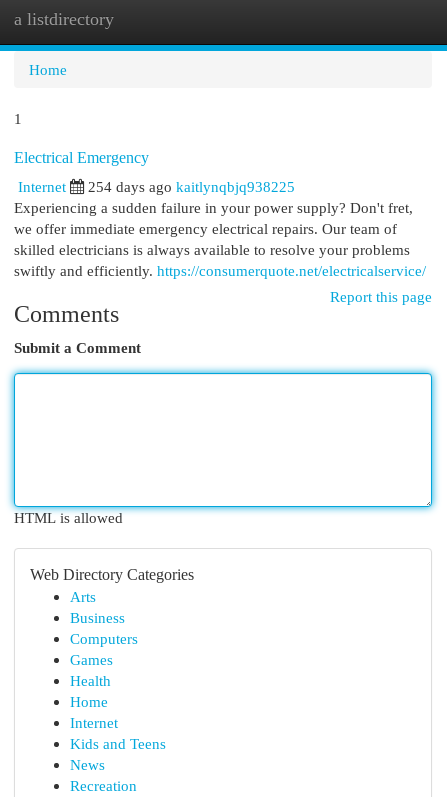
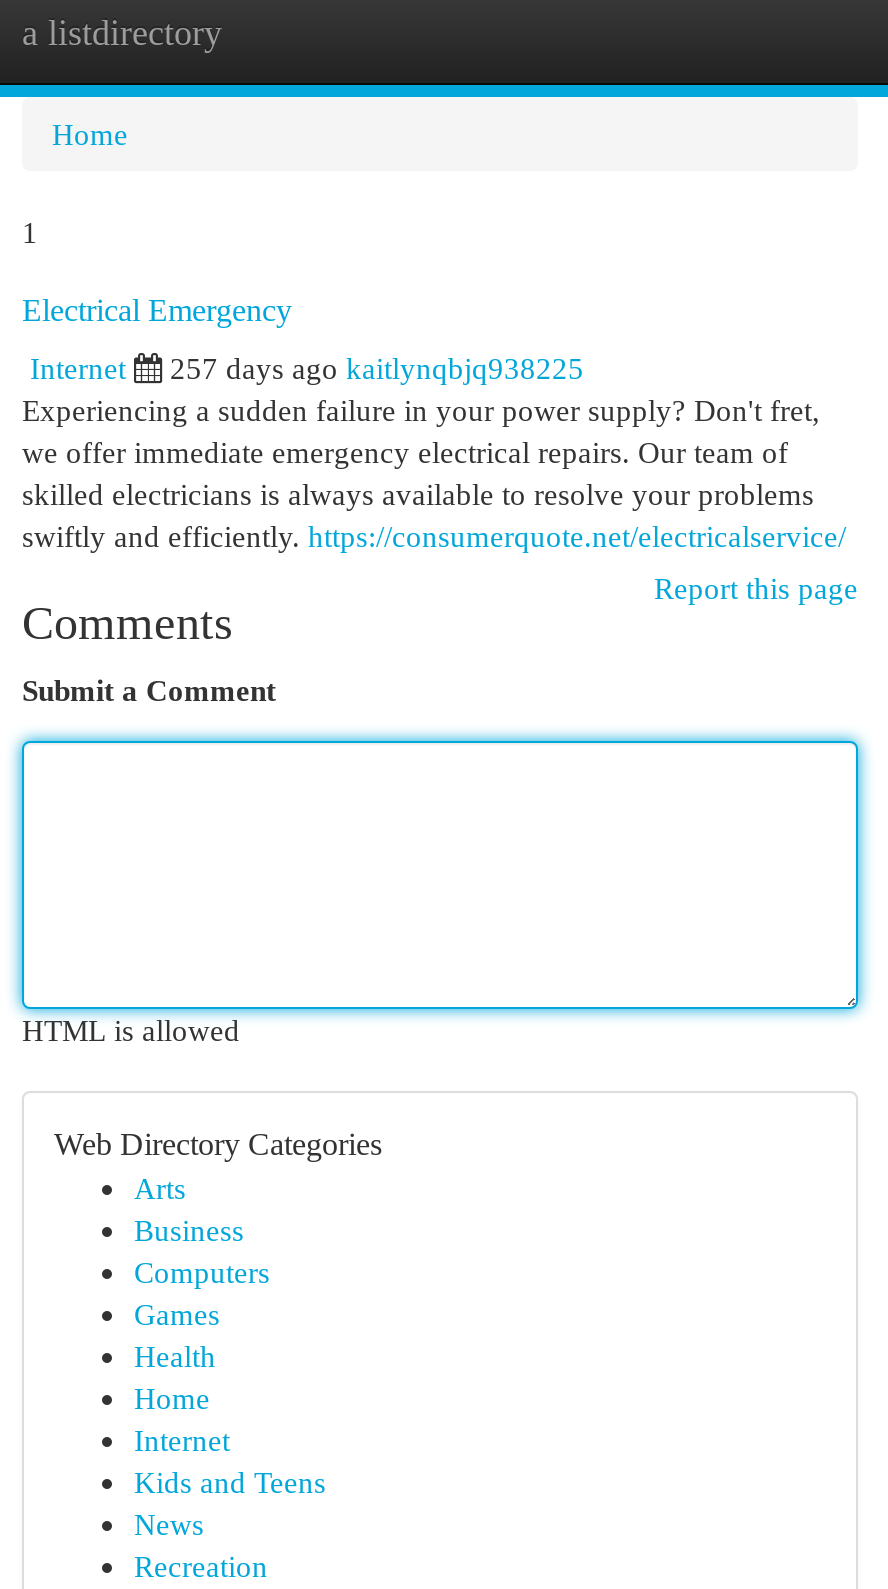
[88,178,295,195] 254 days ago kaitlynqbjq938225 -> [170,351,584,385] 257 days ago kaitlynqbjq938225

